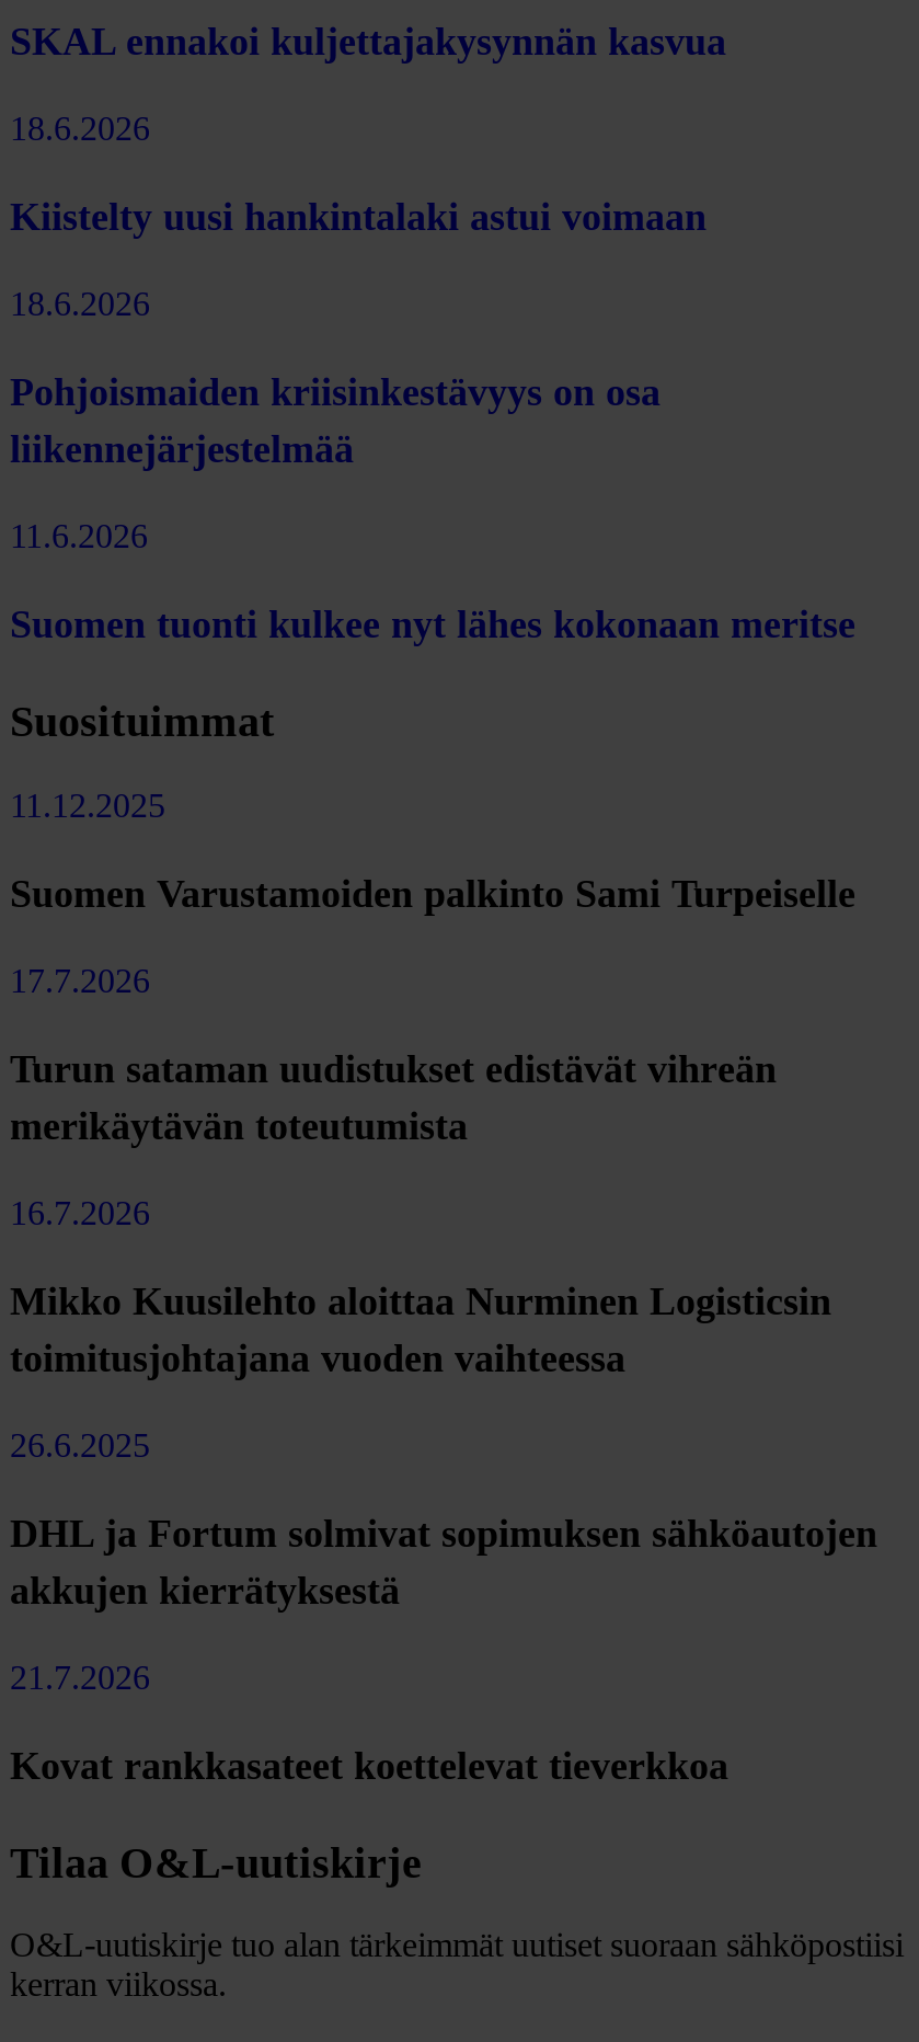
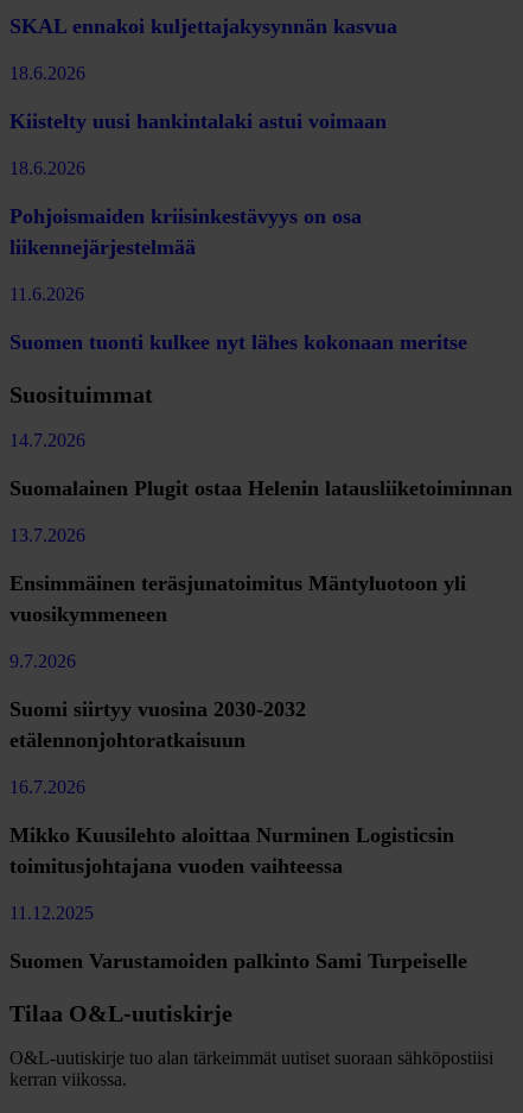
moved [10,785,855,915] -> [9,902,467,972]: 11.12.2025 | Suomen Varustamoiden palkinto Sami Turpeiselle
[10,961,777,1147] 17.7.2026 | Turun sataman uudistukset edistävät vihreän | merikäytävän toteutumista -> [9,429,512,751] 14.7.2026 | Suomalainen Plugit ostaa Helenin latausliiketoiminnan | 13.7.2026 | Ensimmäinen teräsjunatoimitus Mäntyluotoon yli | vuosikymmeneen | 9.7.2026 | Suomi siirtyy vuosina 2030-2032 | etälennonjohtoratkaisuun
moved [10,1193,831,1379] -> [9,776,454,877]: 16.7.2026 | Mikko Kuusilehto aloittaa Nurminen Logisticsin | toimitusjohtajana vuoden vaihteessa
[10,1425,877,1787] 26.6.2025 | DHL ja Fortum solmivat sopimuksen sähköautojen | akkujen kierrätyksestä | 21.7.2026 | Kovat rankkasateet koettelevat tieverkkoa -> none

